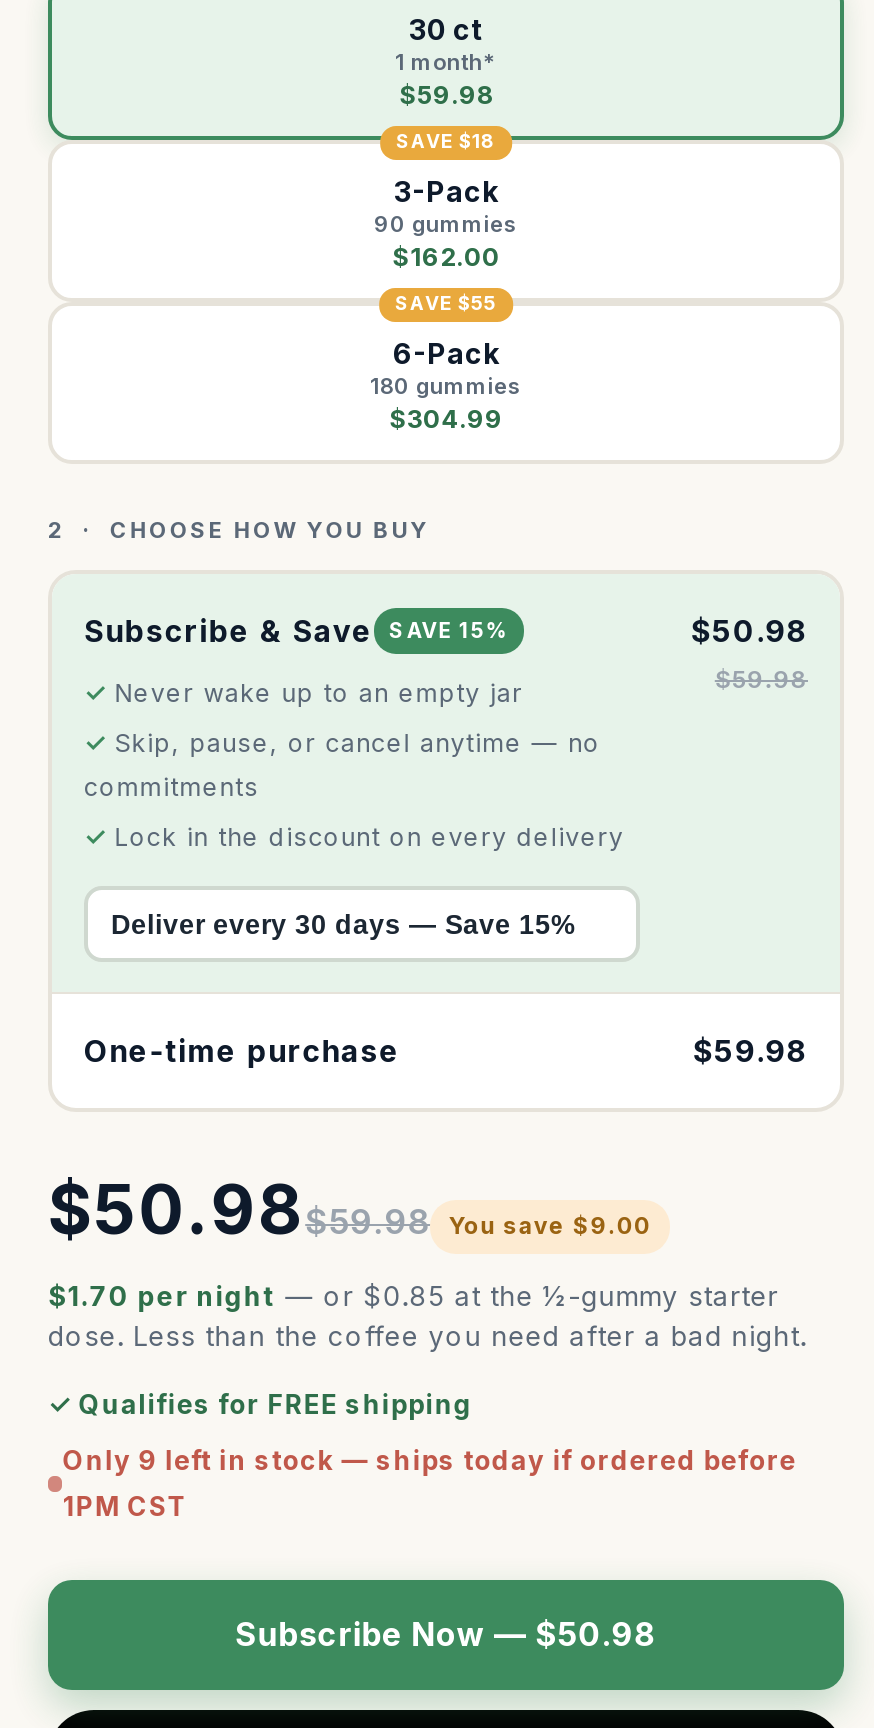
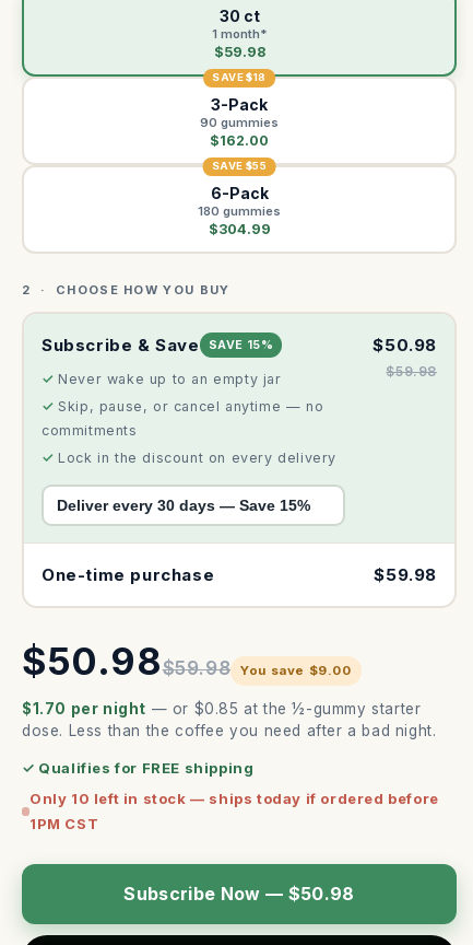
[62,1444,797,1476] Only 9 left in stock — ships today if ordered before -> [30,790,439,807] Only 10 left in stock — ships today if ordered before

